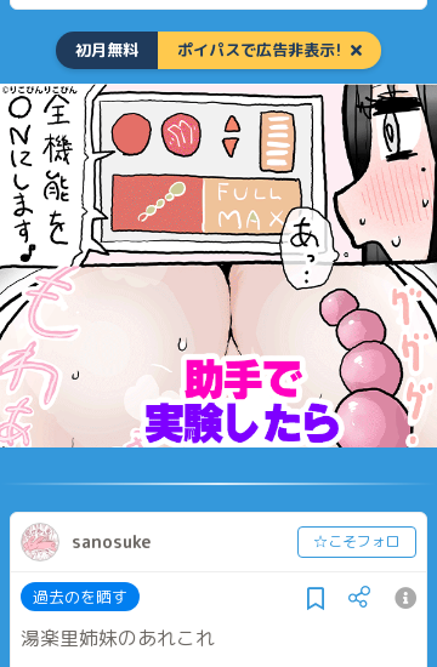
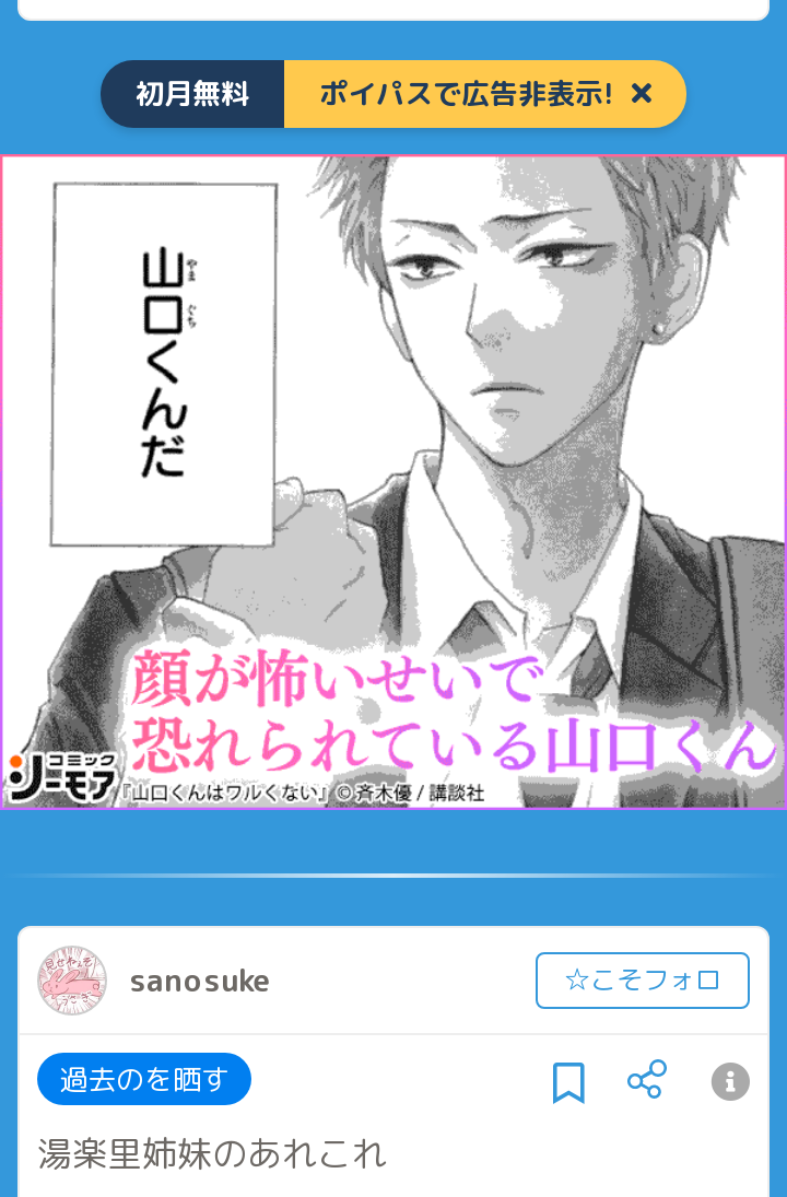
[4,82,433,449] [image] -> [7,152,780,812] [image]

